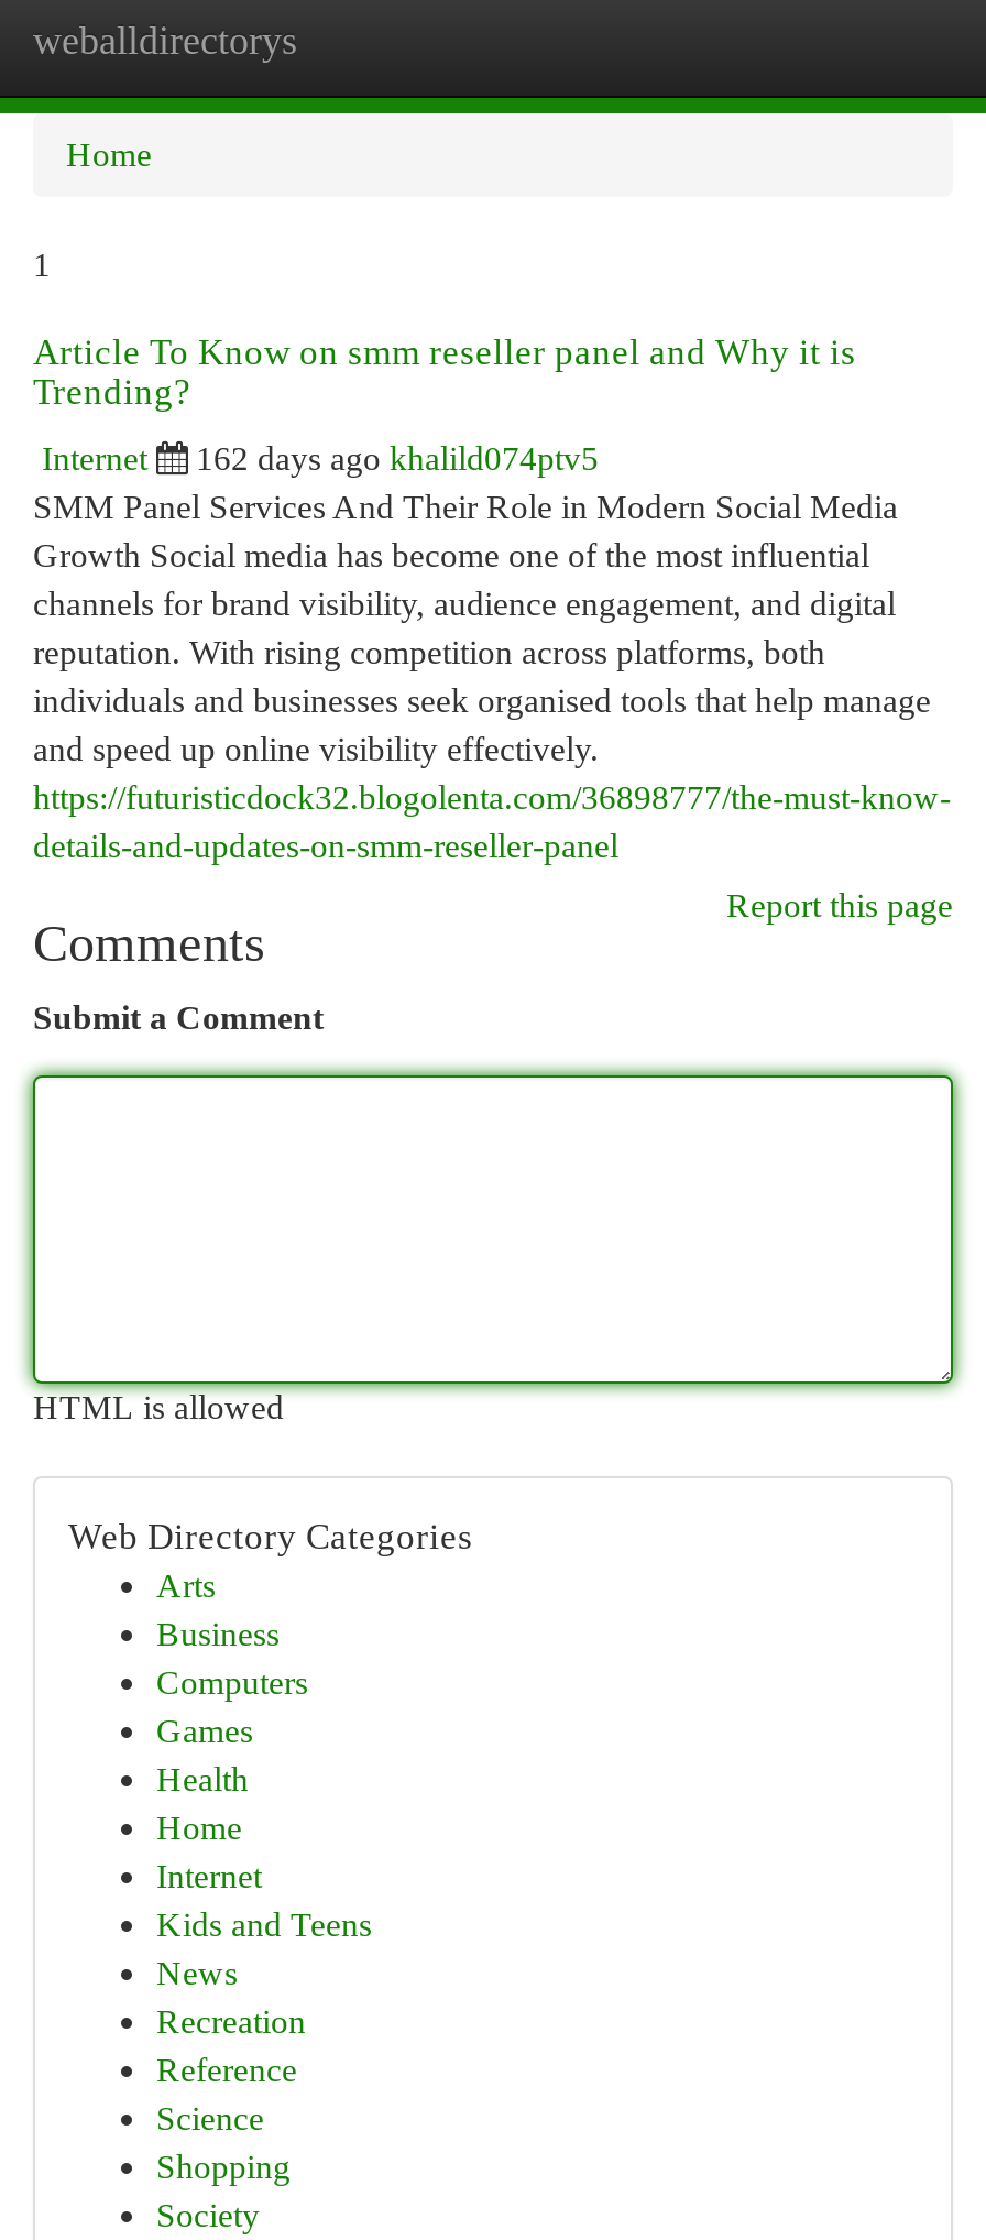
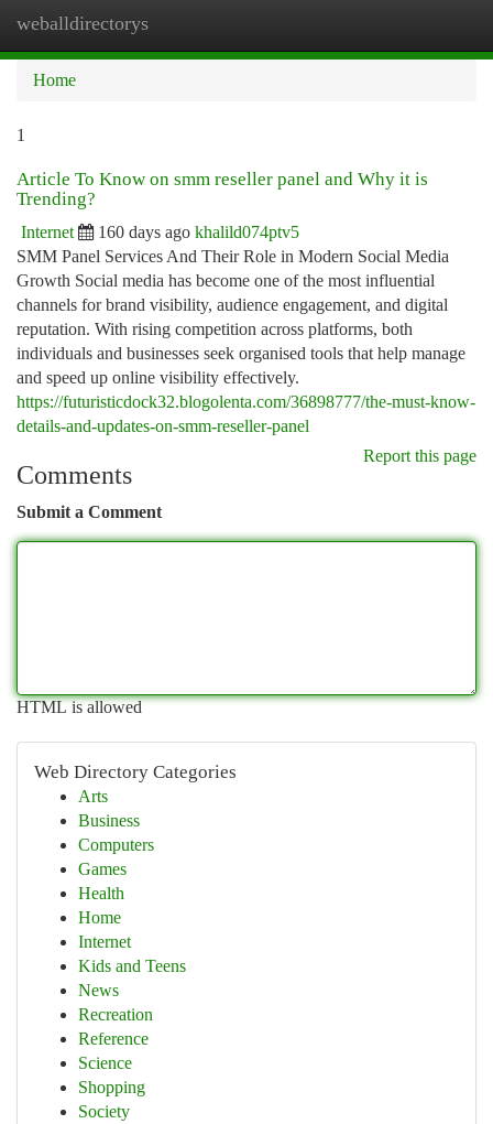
[196,439,599,477] 162 days ago khalild074ptv5 -> [98,223,299,241] 160 days ago khalild074ptv5

